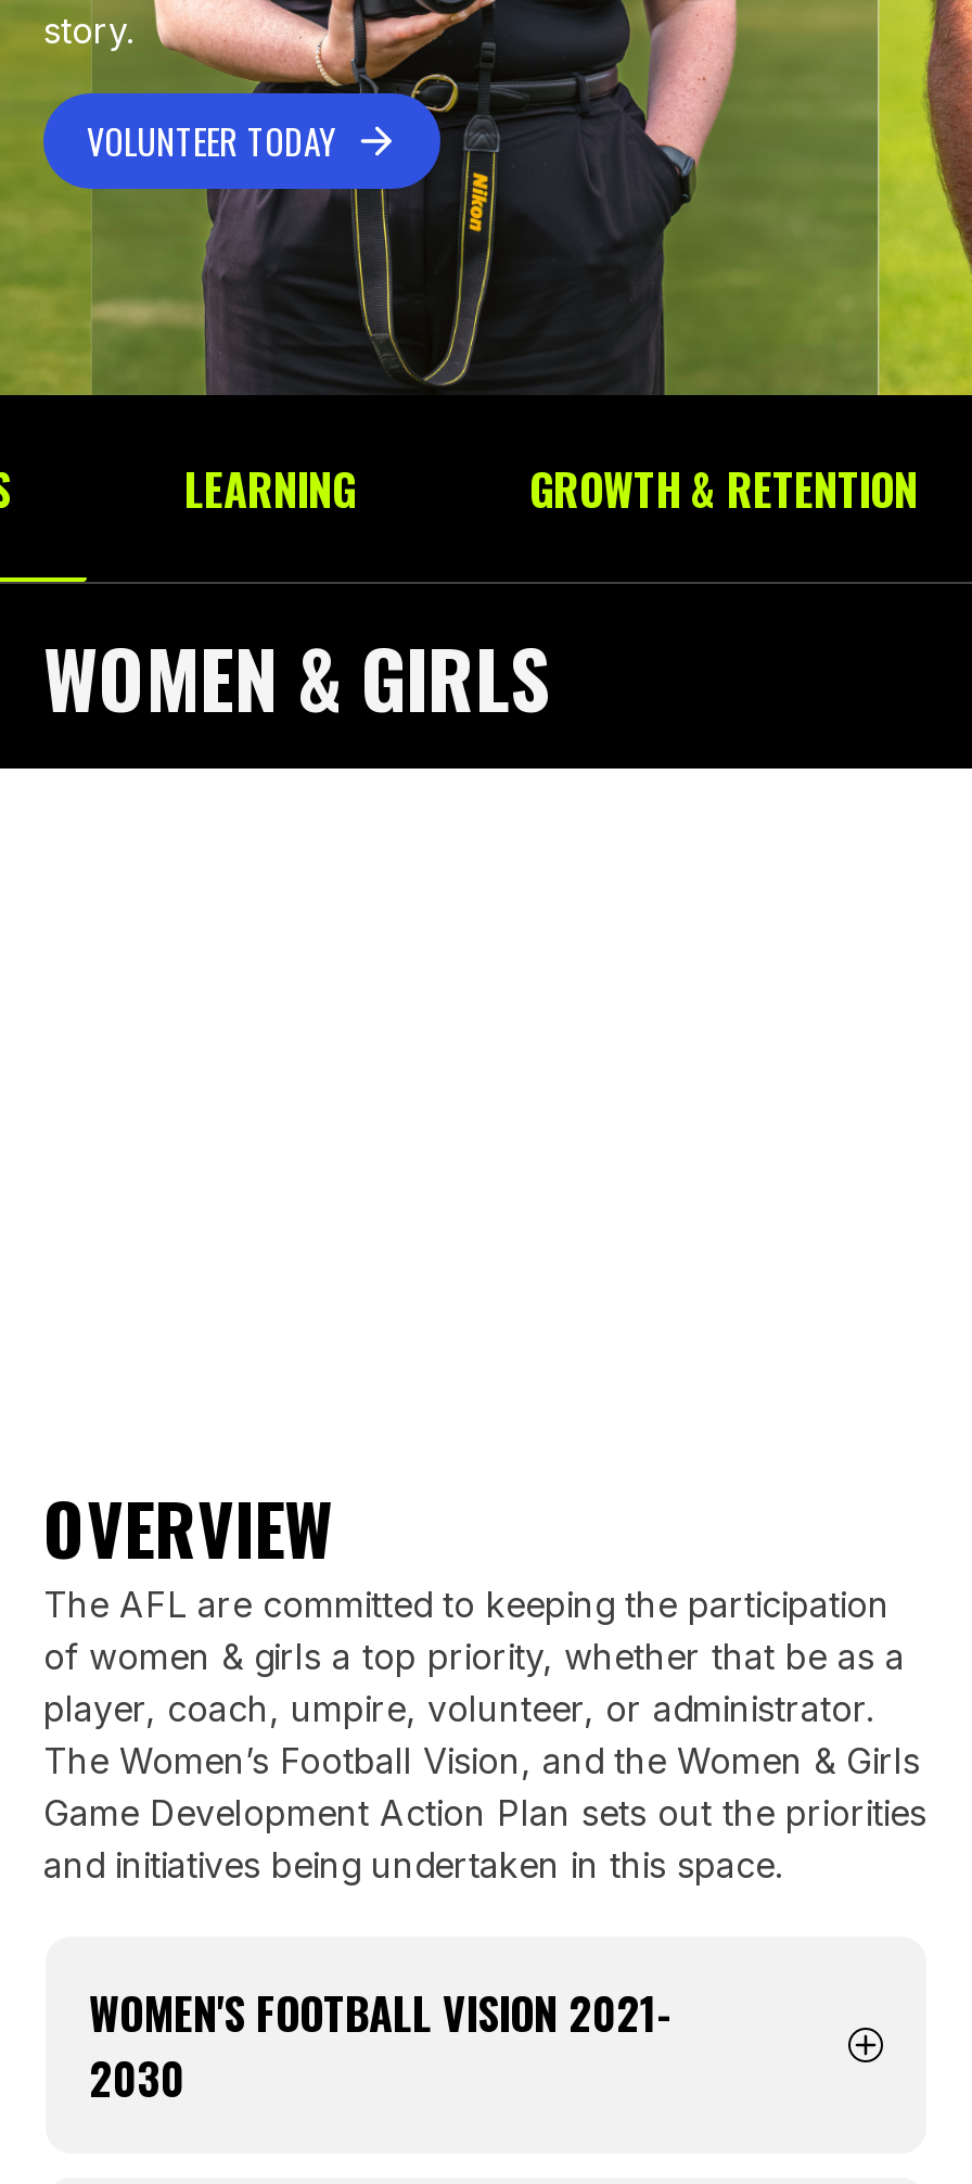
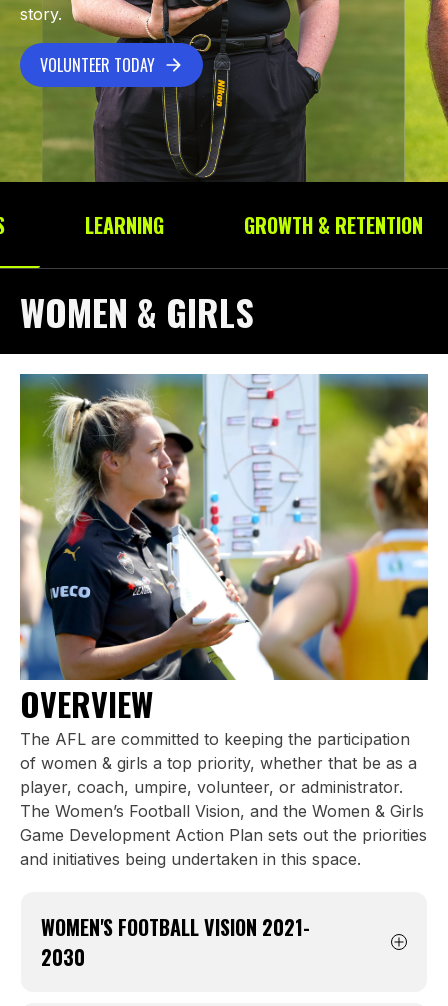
none -> [19,373,429,681] [image]

